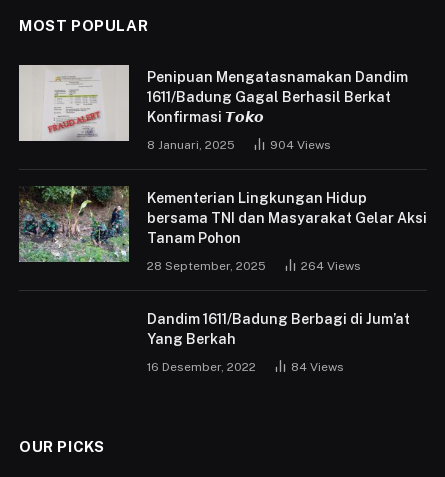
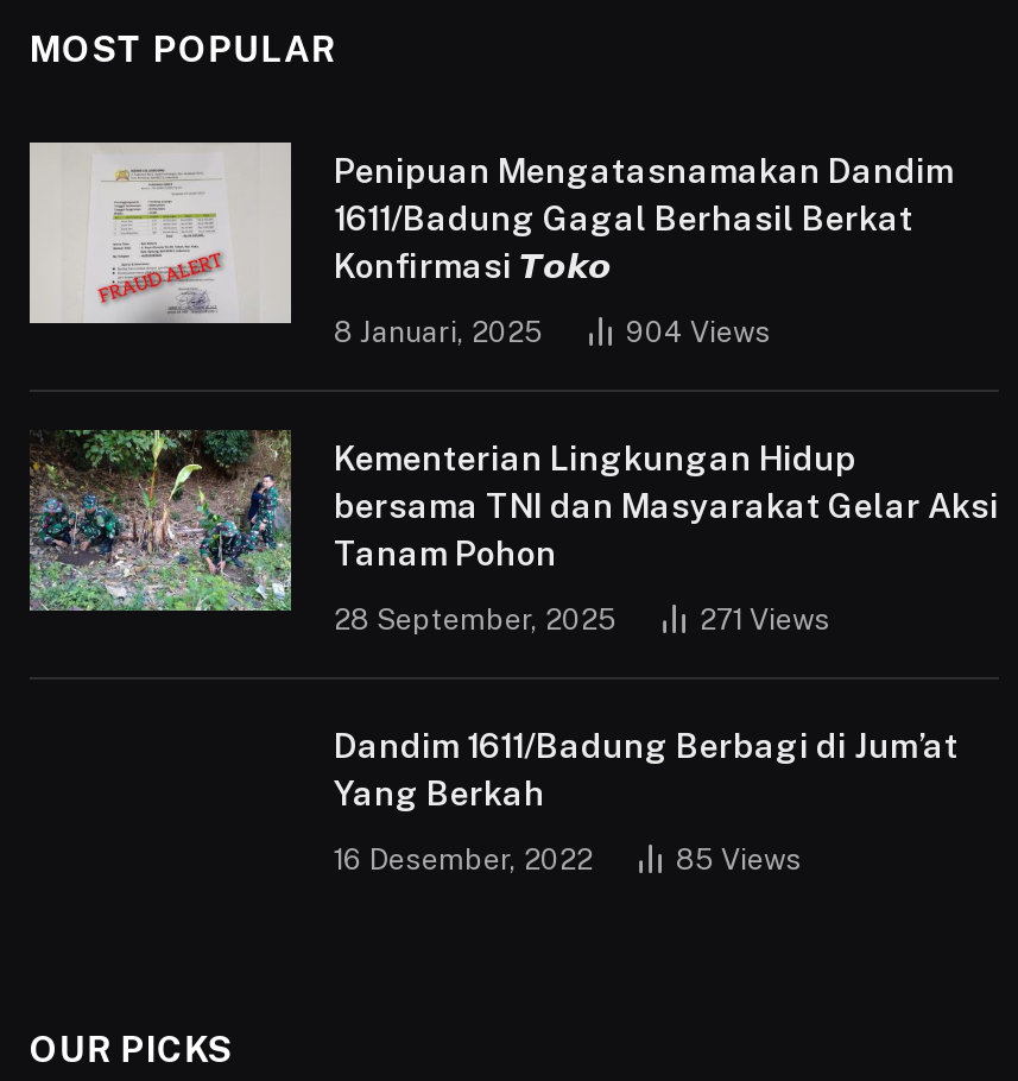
[301,259,361,273] 264 Views -> [700,603,830,637] 271 Views
[291,360,344,374] 84 Views -> [676,843,802,877] 85 Views

